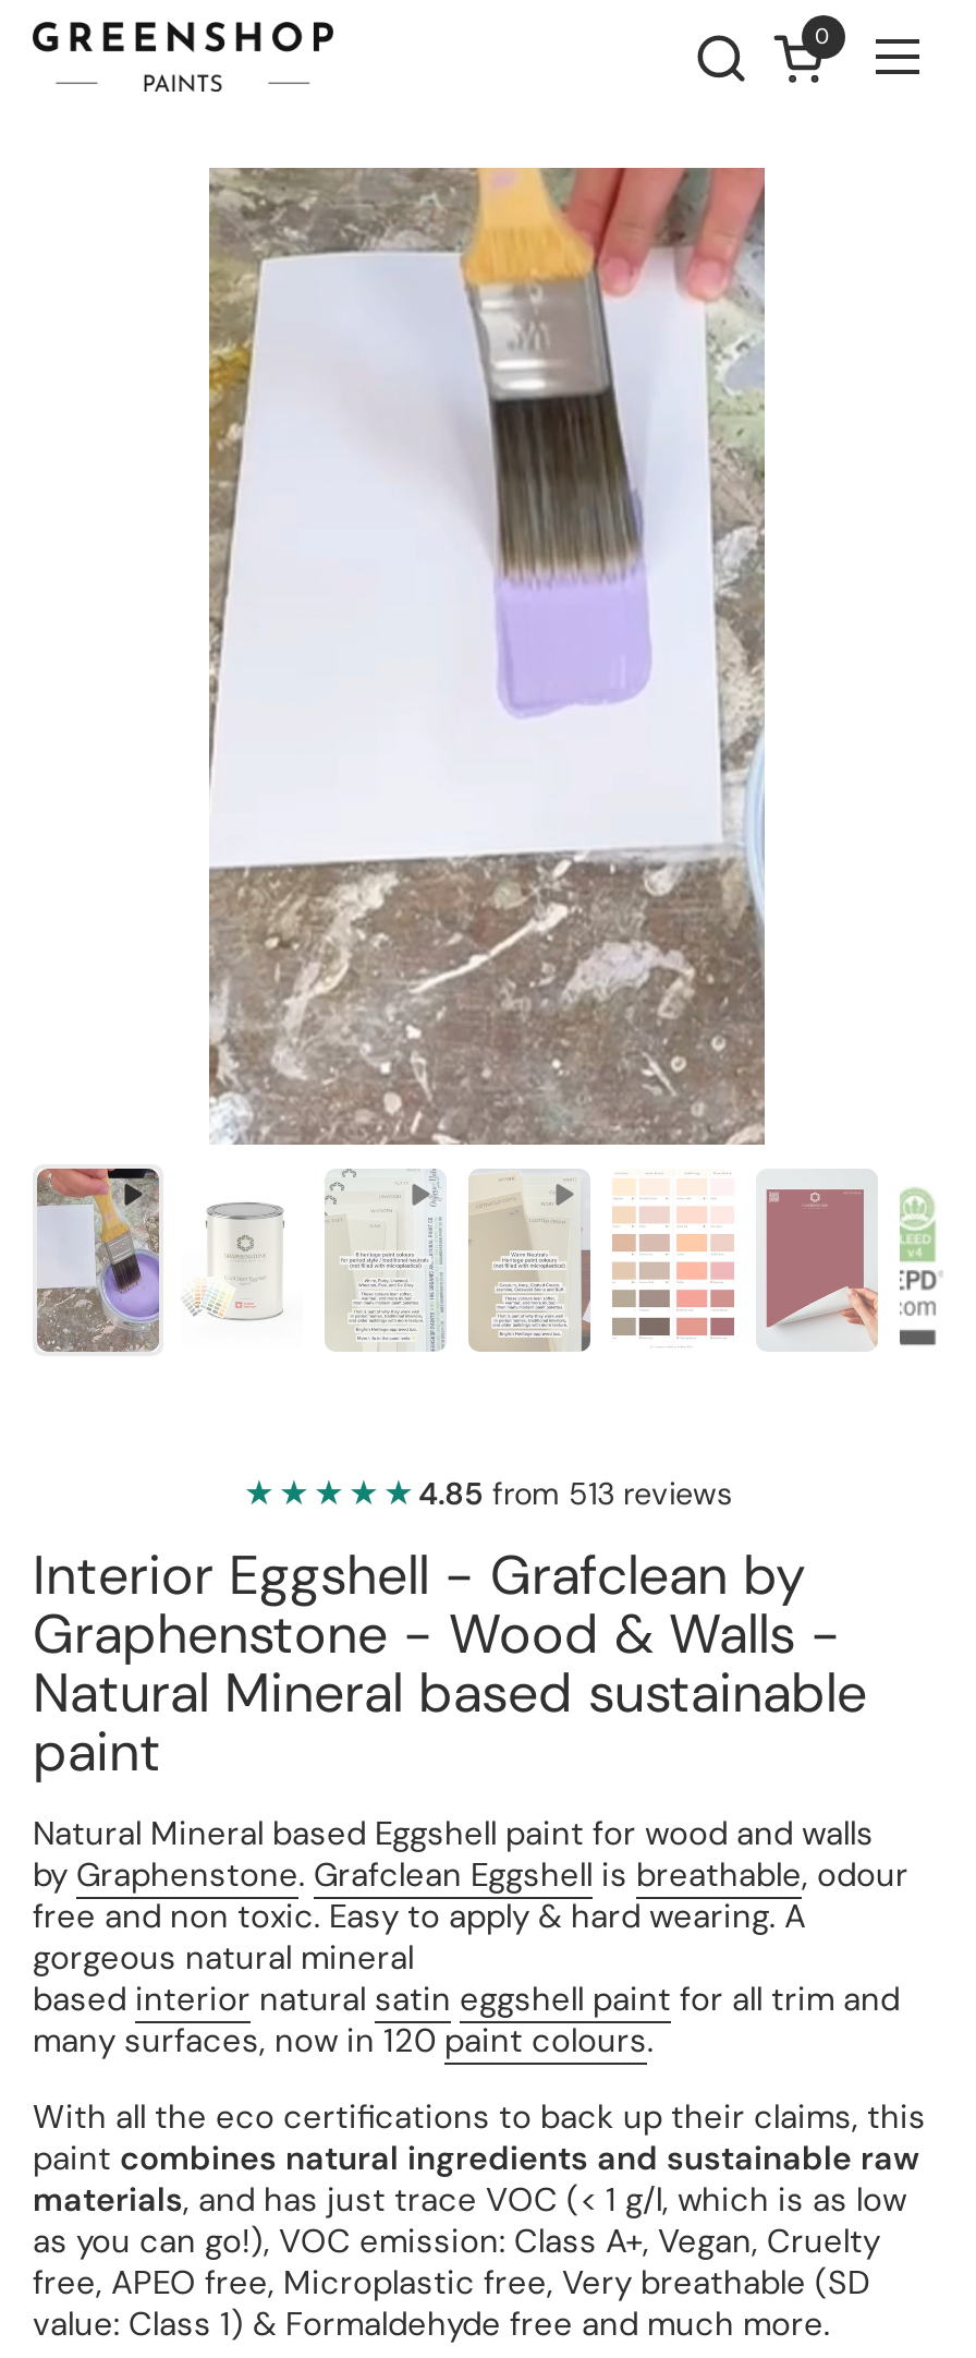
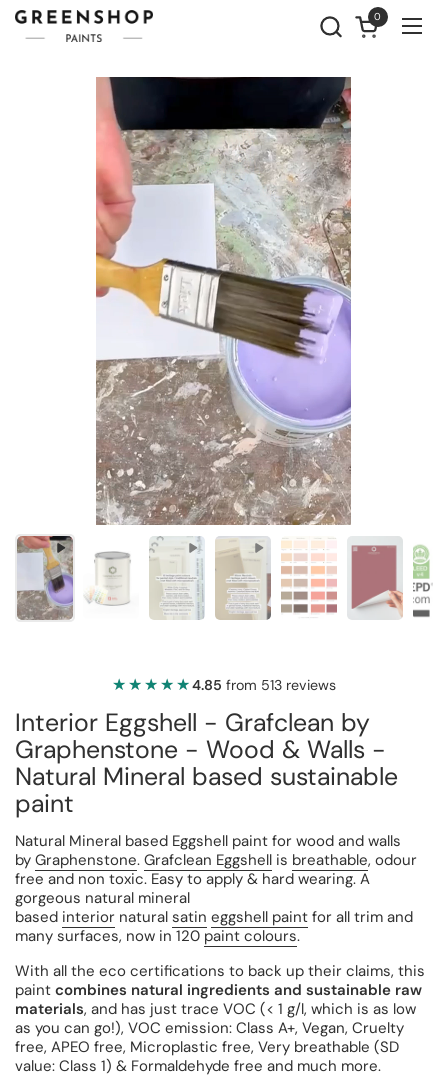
[207,166,767,1147] [image] -> [95,76,351,526] [image]

